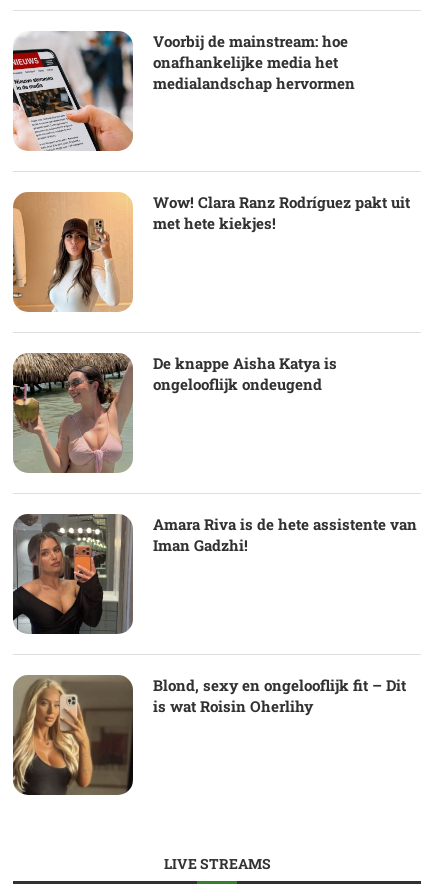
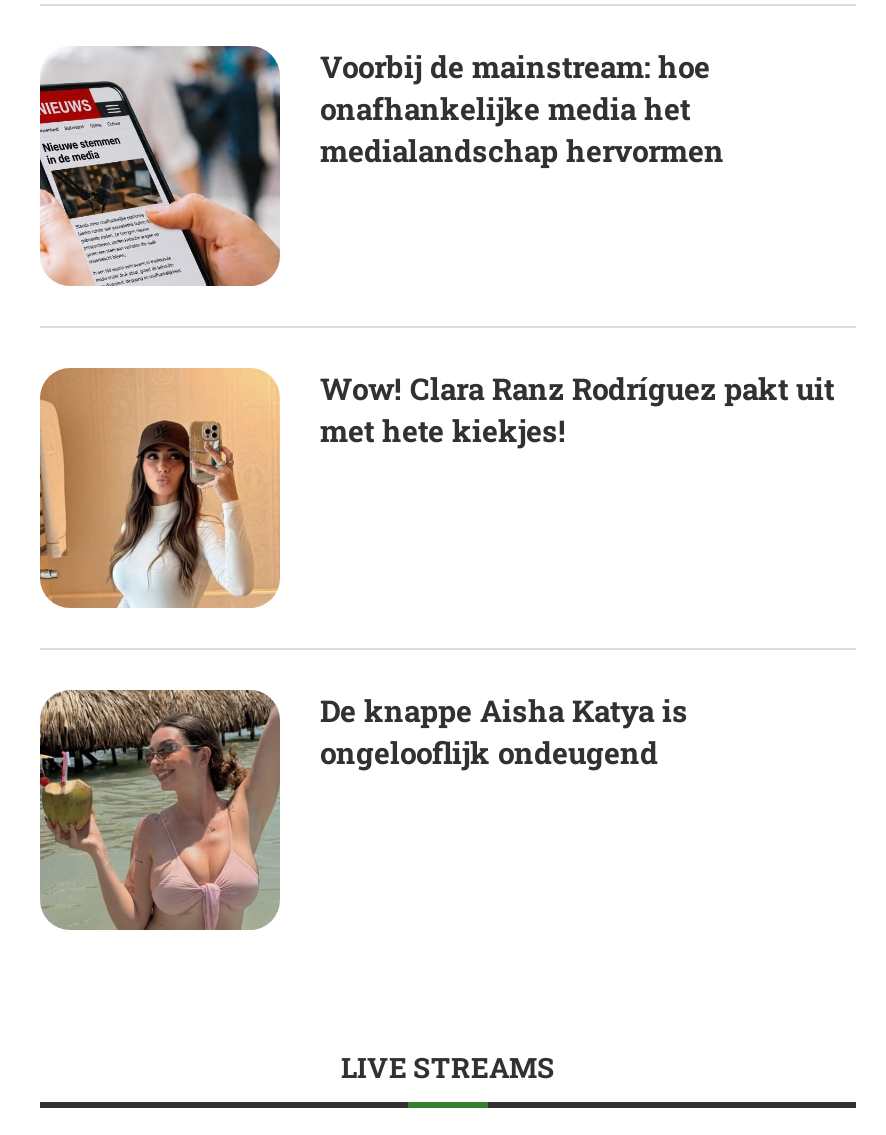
[12,513,417,635] [image] | Amara Riva is de hete assistente van | Iman Gadzhi! -> none
[13,675,406,795] [image] | Blond, sexy en ongelooflijk fit – Dit | is wat Roisin Oherlihy -> none

